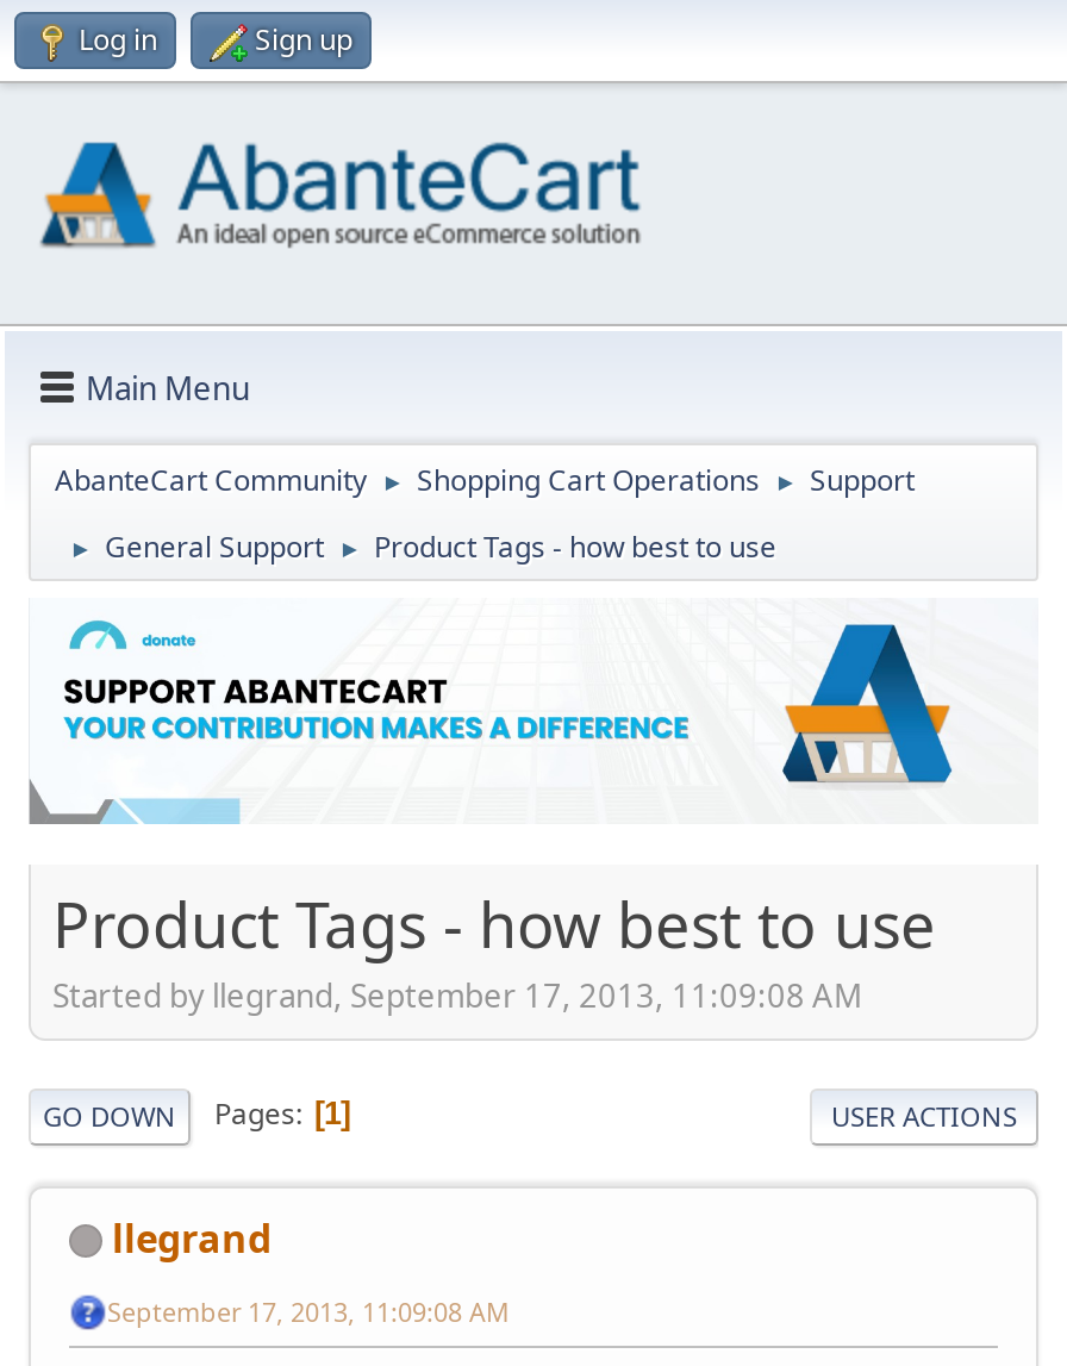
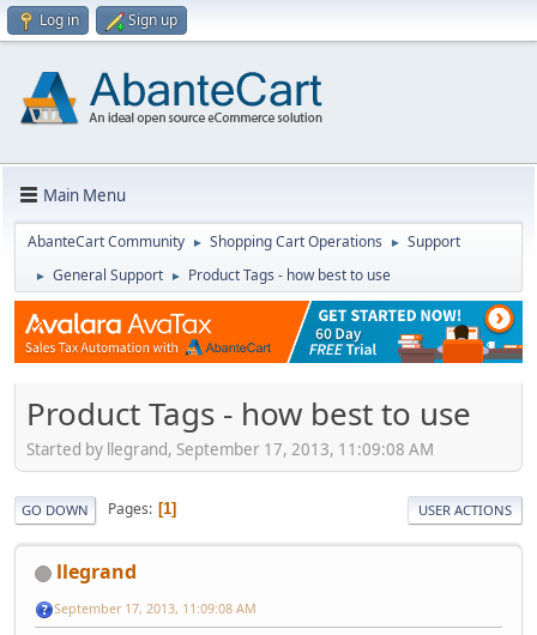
[29,619,1038,827] [image] -> [13,300,524,364] [image]

